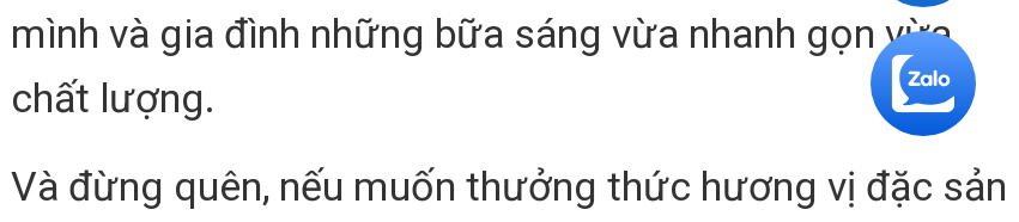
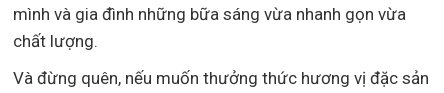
[868,45,978,138] [image] -> none

